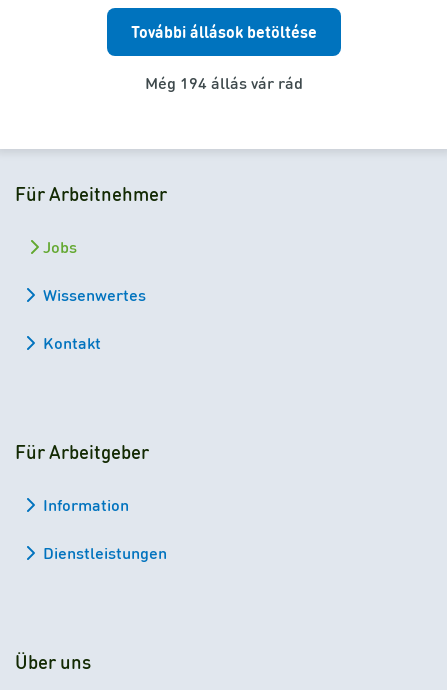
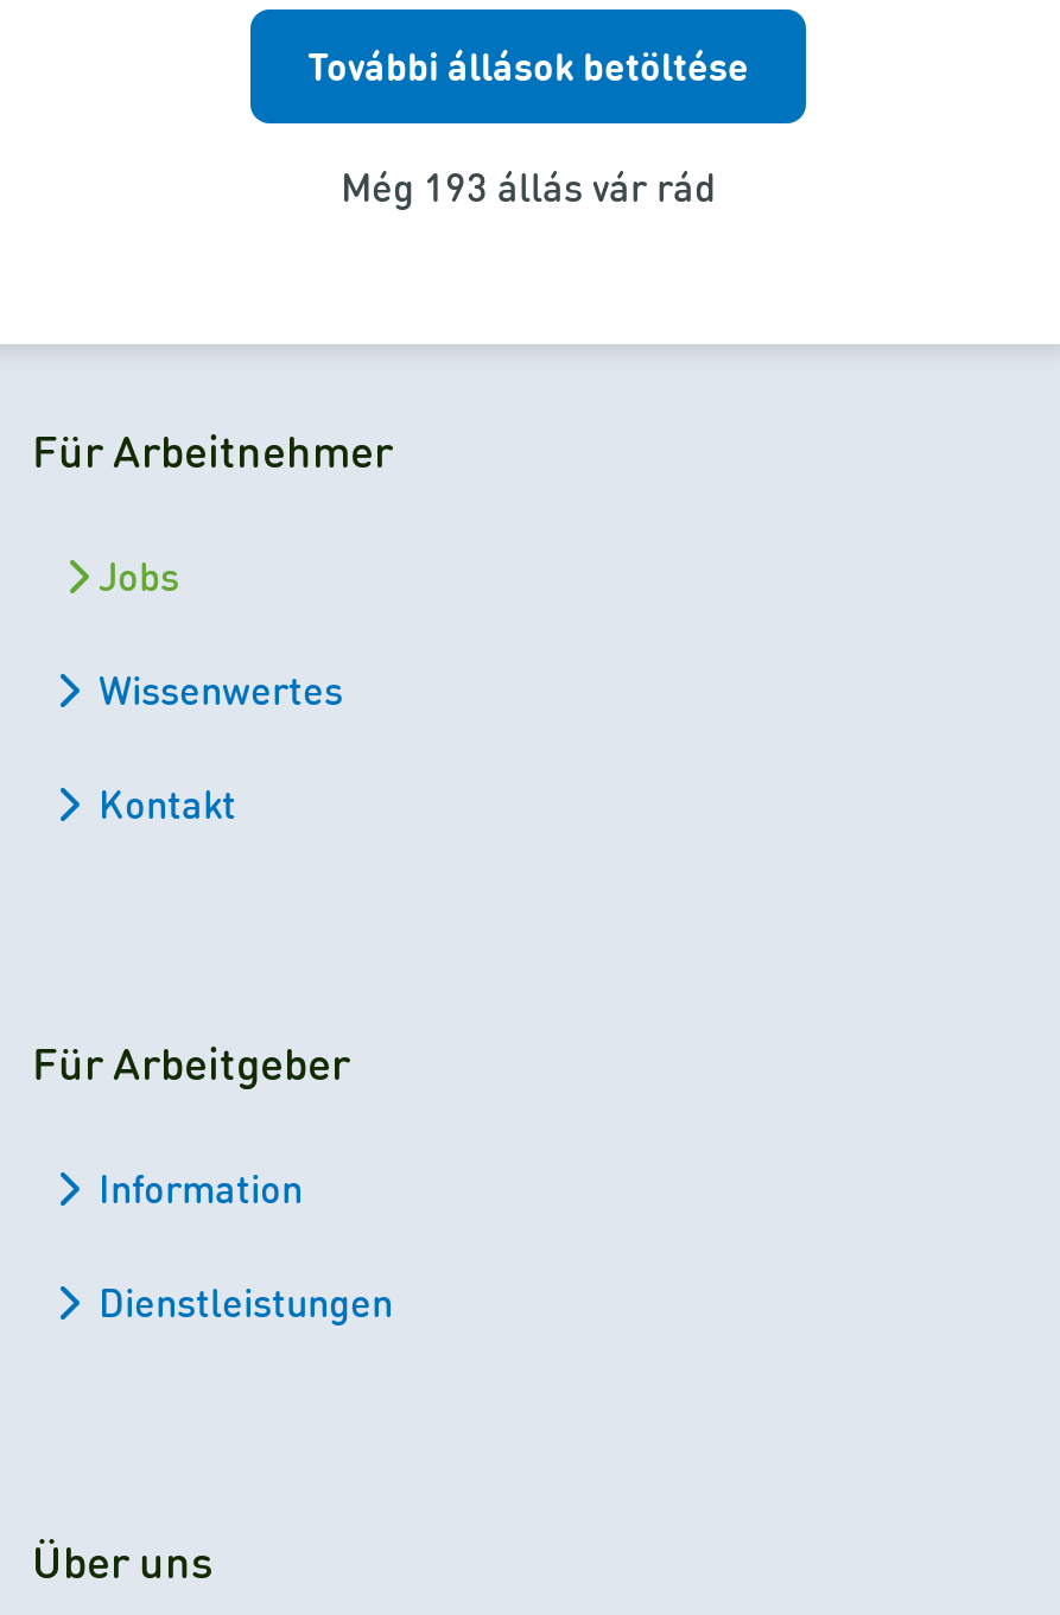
[145,72,303,93] Még 194 állás vár rád -> [341,162,716,211] Még 193 állás vár rád

